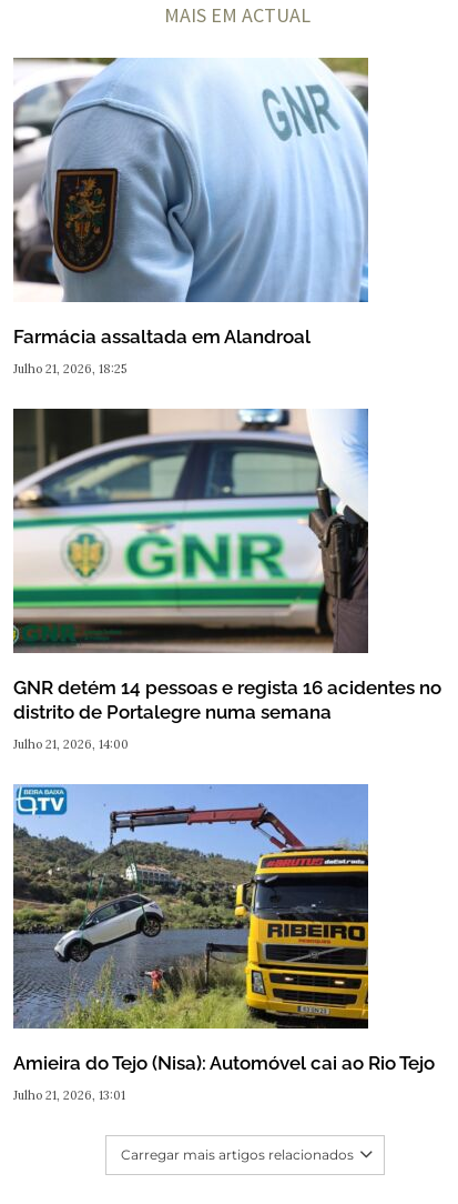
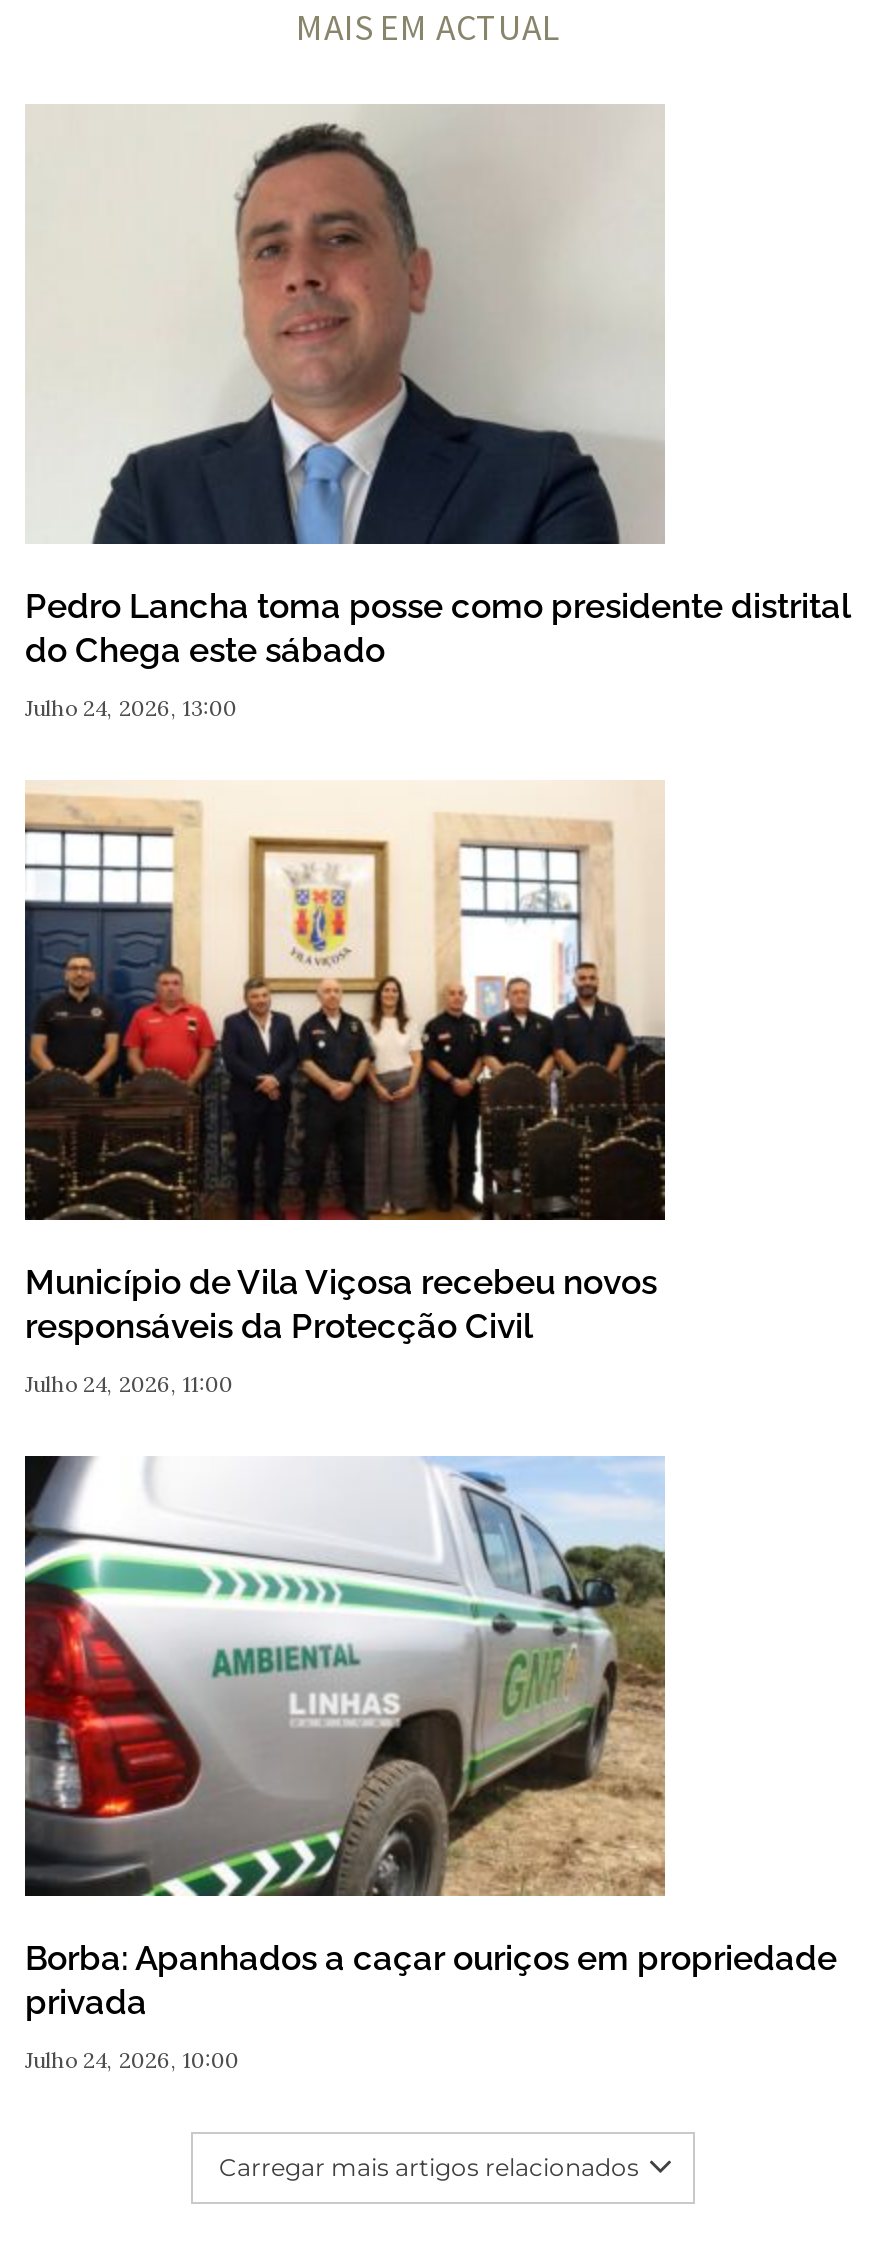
[12,58,368,269] [image] -> [25,104,665,546] [image]
[13,326,311,348] Farmácia assaltada em Alandroal -> [25,586,851,670] Pedro Lancha toma posse como presidente distrital | do Chega este sábado
[13,361,126,377] Julho 21, 2026, 18:25 -> [25,694,237,722] Julho 24, 2026, 13:00
[12,408,441,723] [image] | GNR detém 14 pessoas e regista 16 acidentes no | distrito de Portalegre numa semana -> [23,780,665,1346] [image] | Município de Vila Viçosa recebeu novos | responsáveis da Protecção Civil
[13,737,129,752] Julho 21, 2026, 14:00 -> [25,1370,233,1398] Julho 24, 2026, 11:00
[13,783,435,1074] [image] | Amieira do Tejo (Nisa): Automóvel cai ao Rio Tejo -> [23,1456,837,2022] [image] | Borba: Apanhados a caçar ouriços em propriedade | privada
[13,1087,125,1103] Julho 21, 2026, 13:01 -> [25,2046,239,2074] Julho 24, 2026, 10:00

